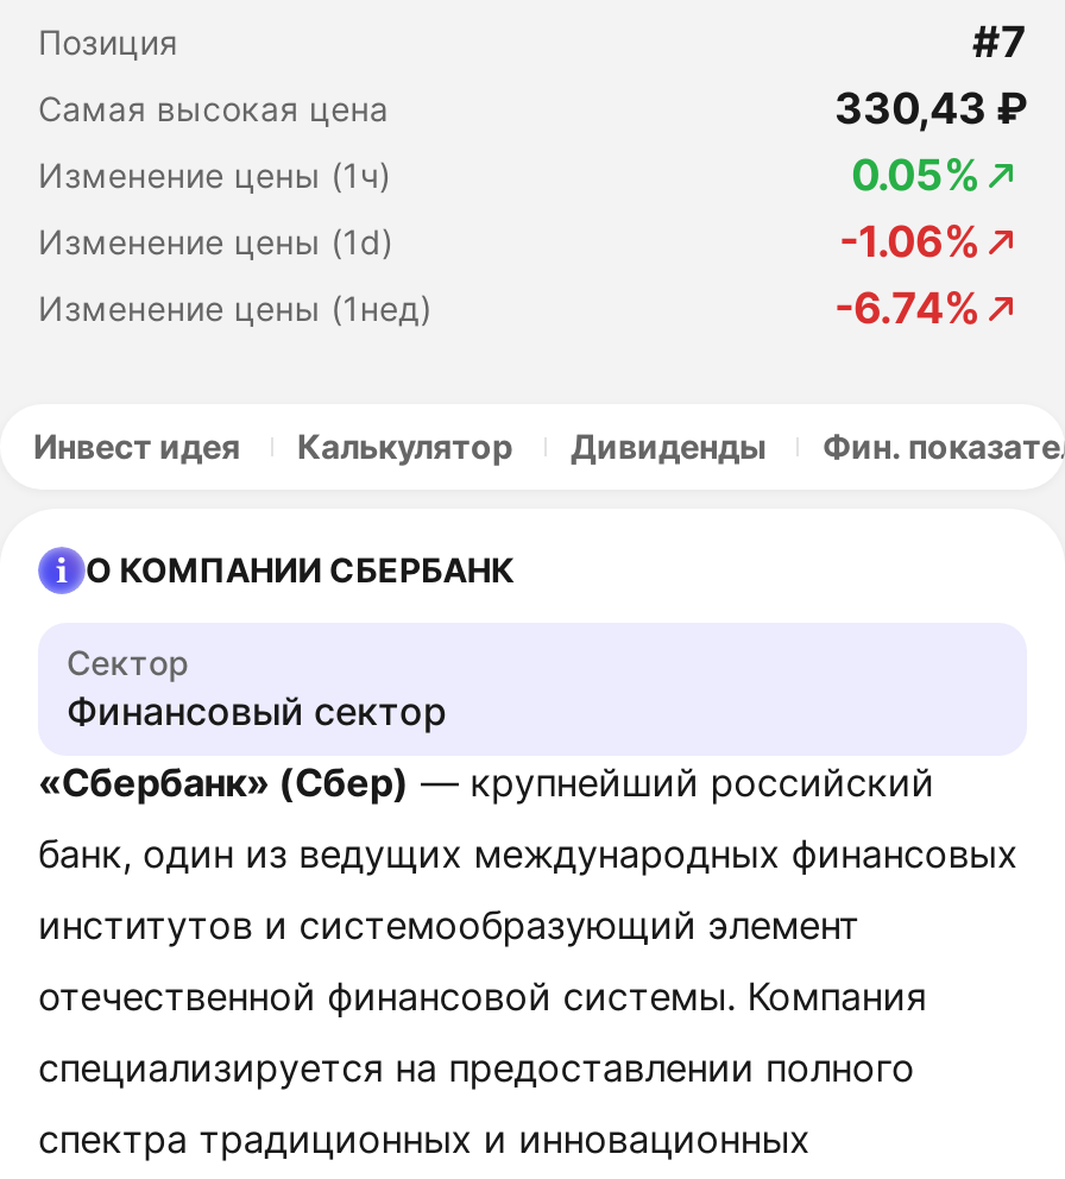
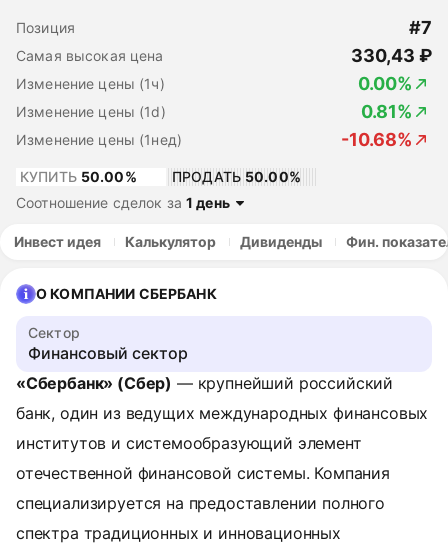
[851,150,979,200] 0.05% -> [358,73,412,94] 0.00%
[839,216,979,266] -1.06% -> [361,101,412,122] 0.81%
[834,283,979,333] -6.74% -> [16,129,412,211] -10.68% | КУПИТЬ 50.00% | ПРОДАТЬ 50.00% | Соотношение сделок за 1 день

